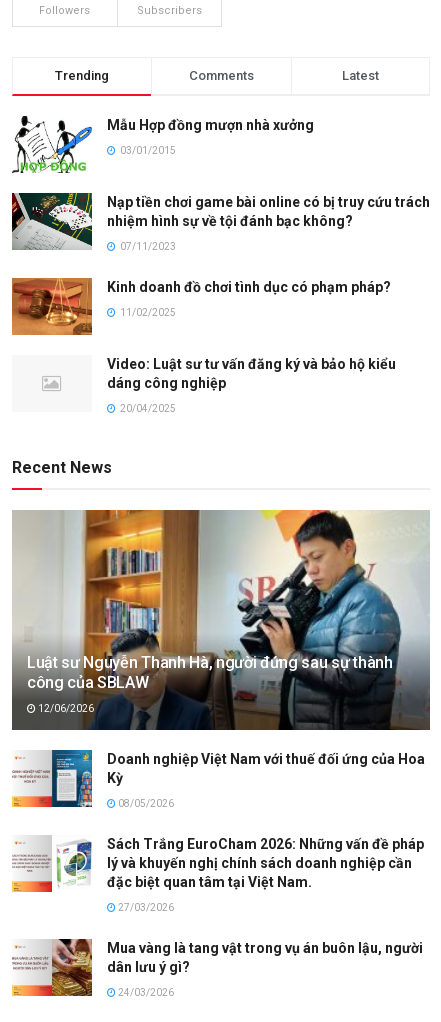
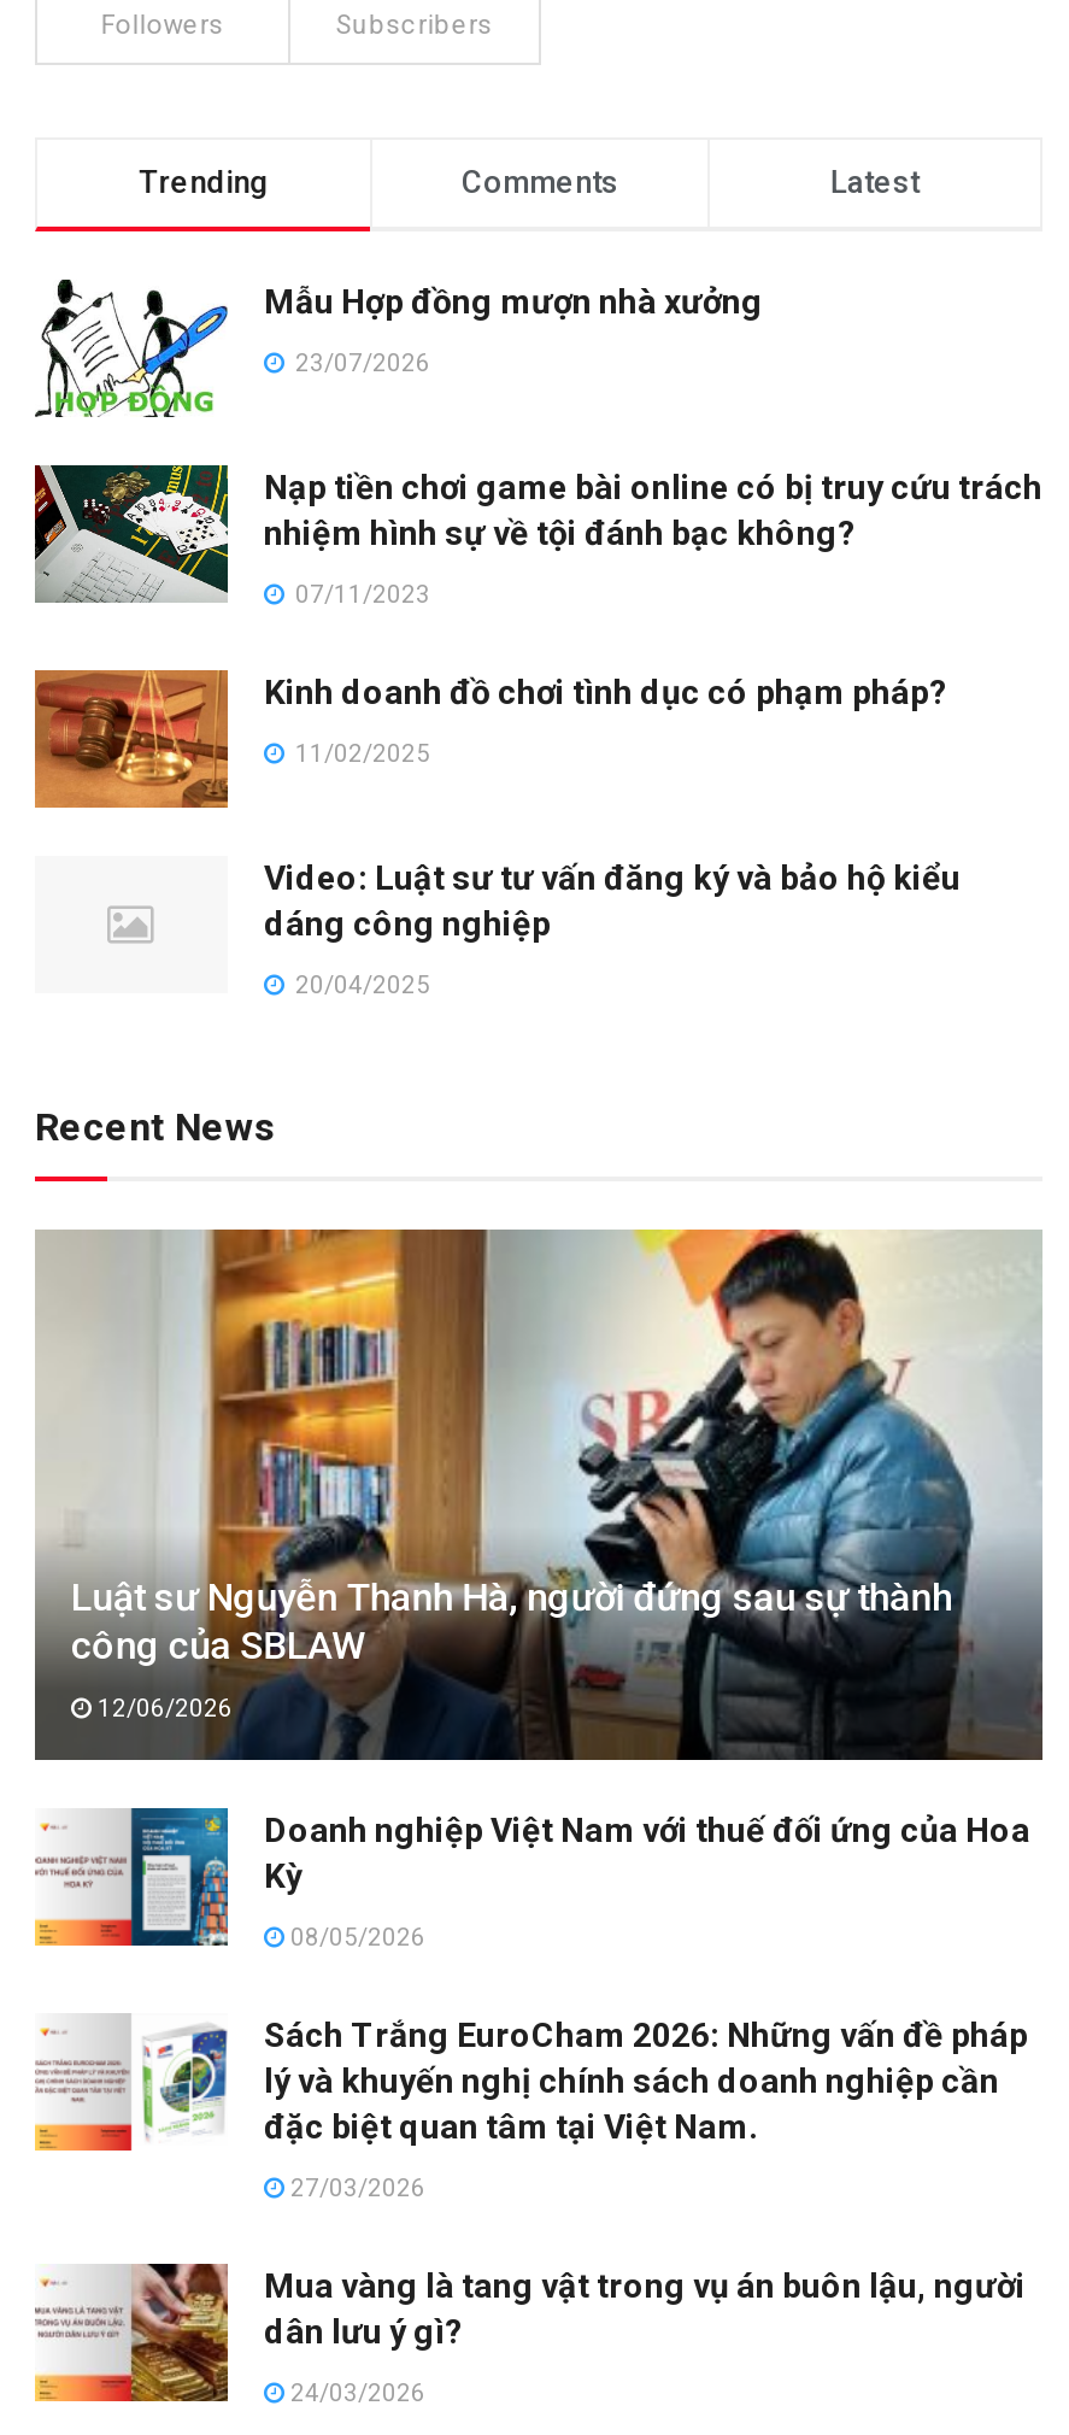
[118,145,176,156] 03/01/2015 -> [290,349,430,376] 23/07/2026

